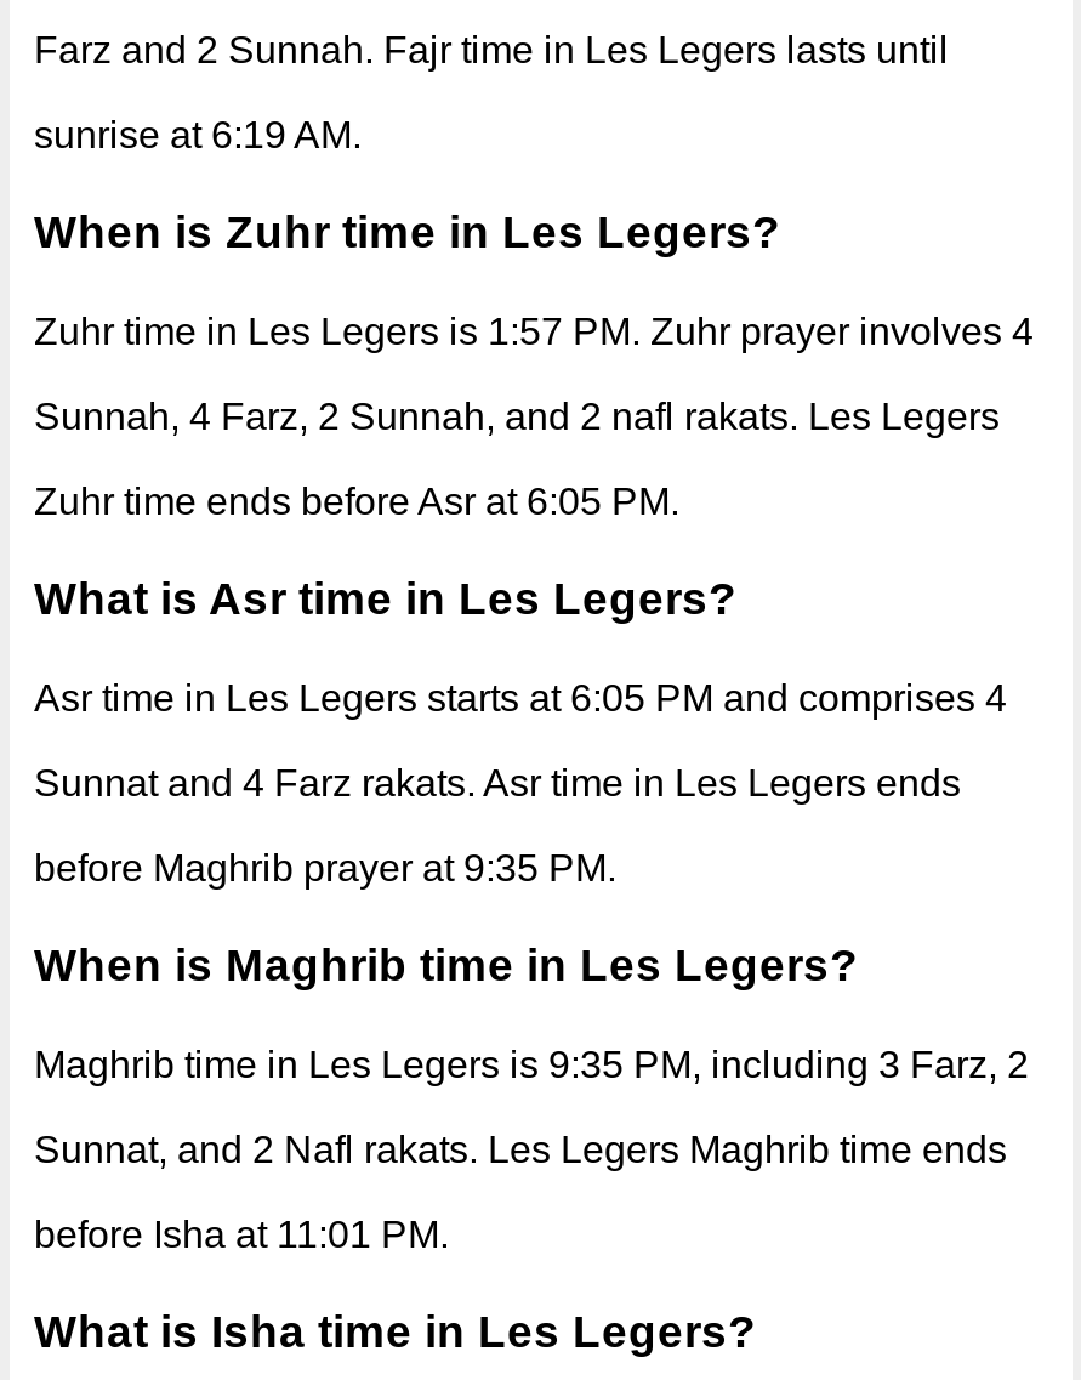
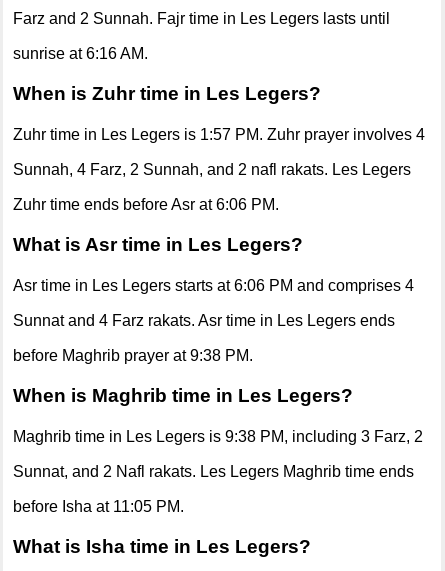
[34,114,362,155] sunrise at 6:19 AM. -> [13,45,148,62] sunrise at 6:16 AM.
[34,481,679,522] Zuhr time ends before Asr at 6:05 PM. -> [13,196,279,213] Zuhr time ends before Asr at 6:06 PM.
[34,677,1007,719] Asr time in Les Legers starts at 6:05 PM and comprises 4 -> [13,277,414,294] Asr time in Les Legers starts at 6:06 PM and comprises 4
[34,847,616,888] before Maghrib prayer at 9:35 PM. -> [13,347,253,364] before Maghrib prayer at 9:38 PM.
[34,1044,1029,1085] Maghrib time in Les Legers is 9:35 PM, including 3 Farz, 2 -> [13,428,423,445] Maghrib time in Les Legers is 9:38 PM, including 3 Farz, 2
[34,1214,449,1255] before Isha at 11:01 PM. -> [13,498,184,515] before Isha at 11:05 PM.

